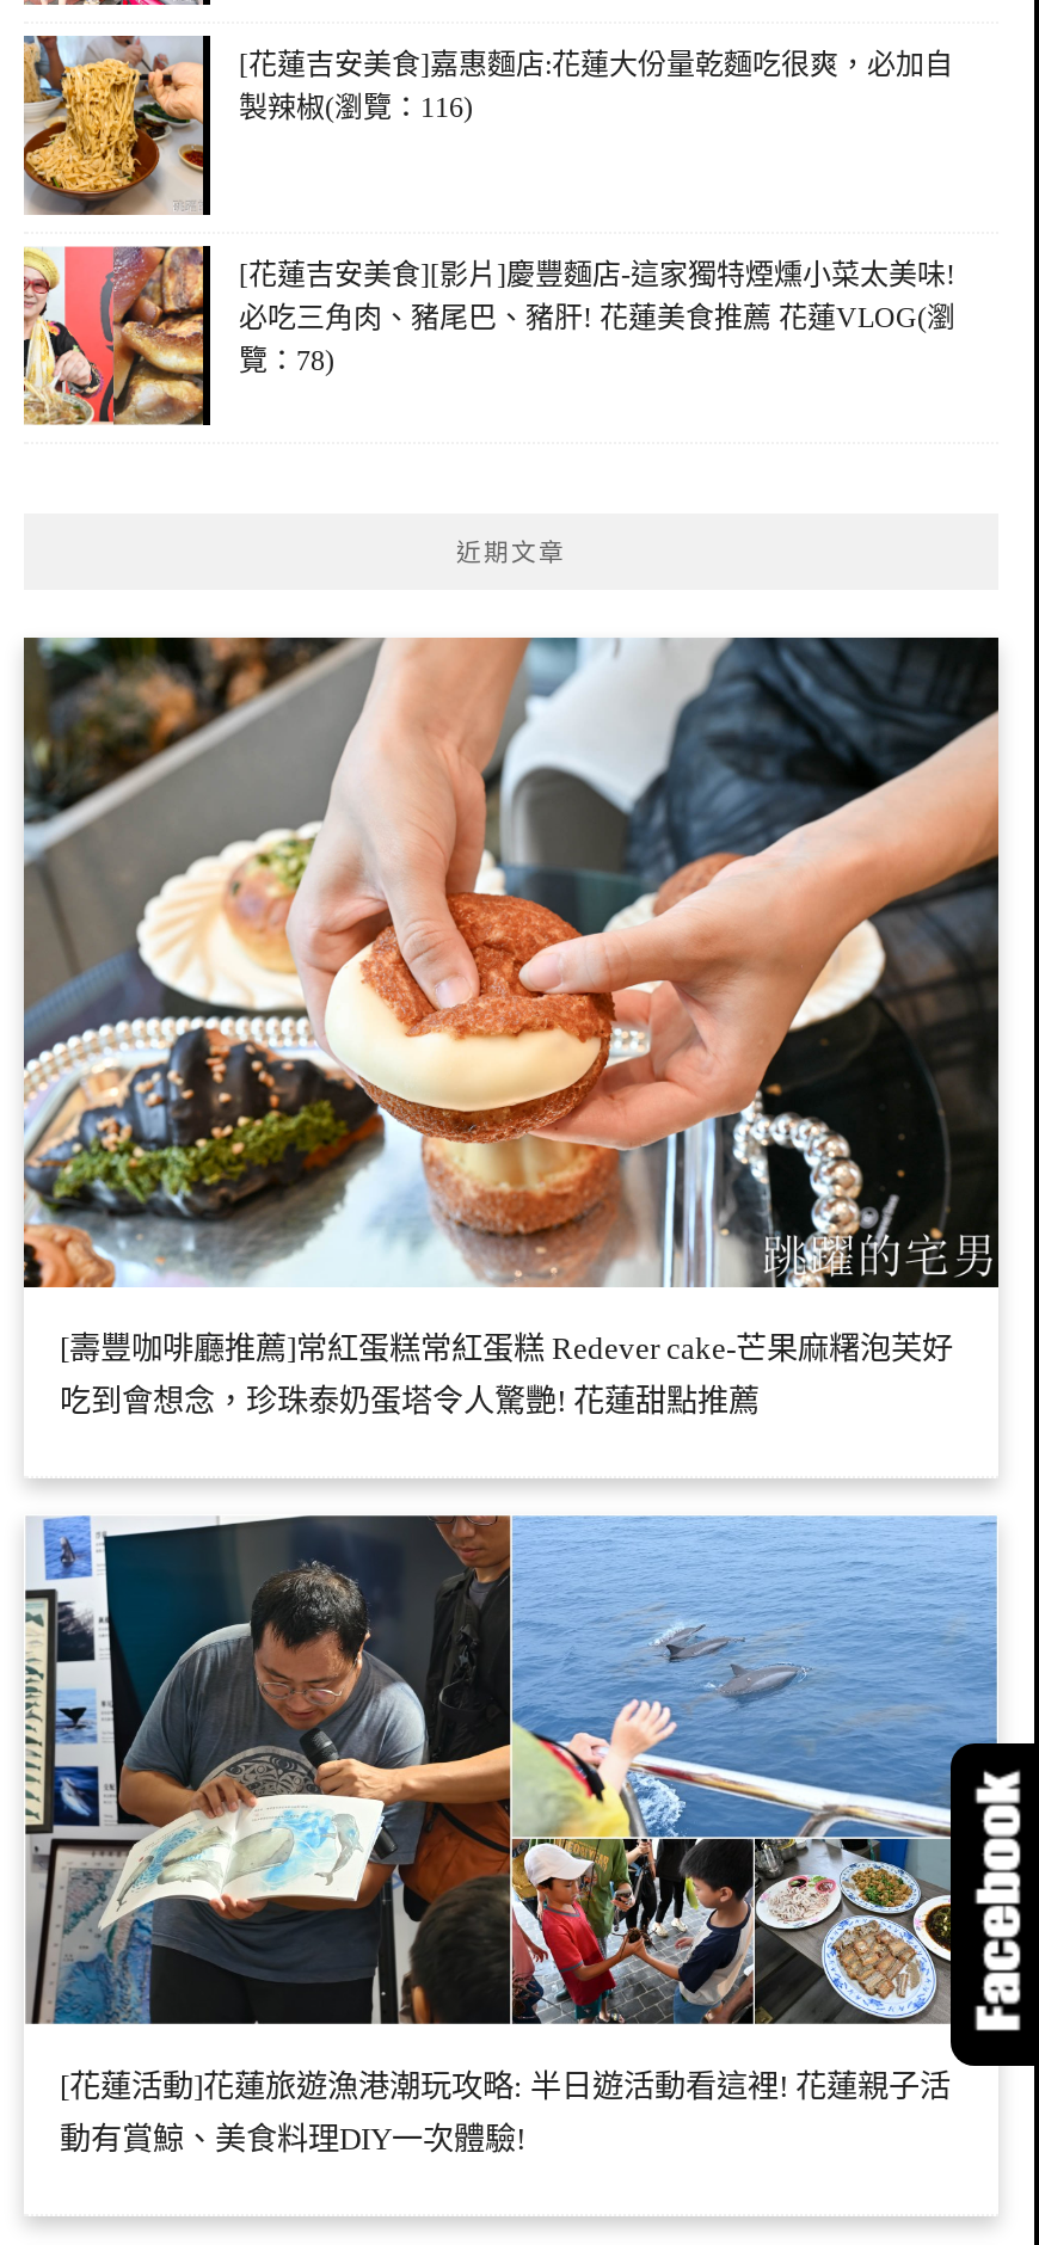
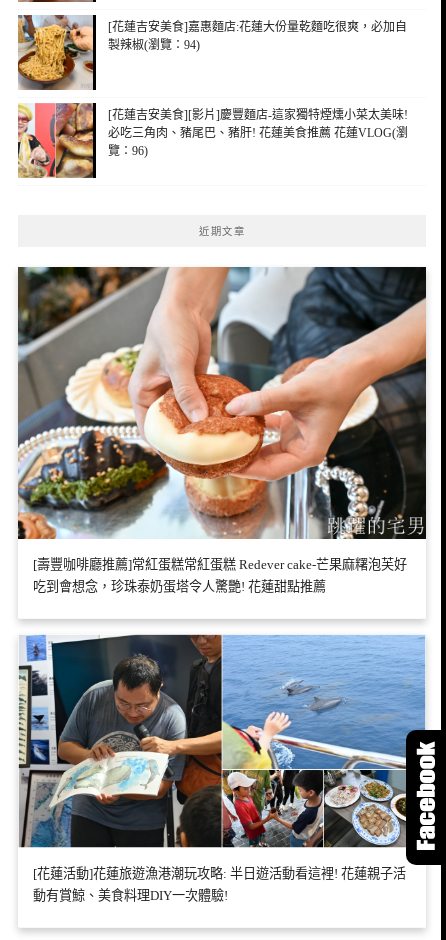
[239,92,473,125] 製辣椒(瀏覽：116) -> [108,38,200,52] 製辣椒(瀏覽：94)
[239,345,334,379] 覽：78) -> [108,144,148,158] 覽：96)

